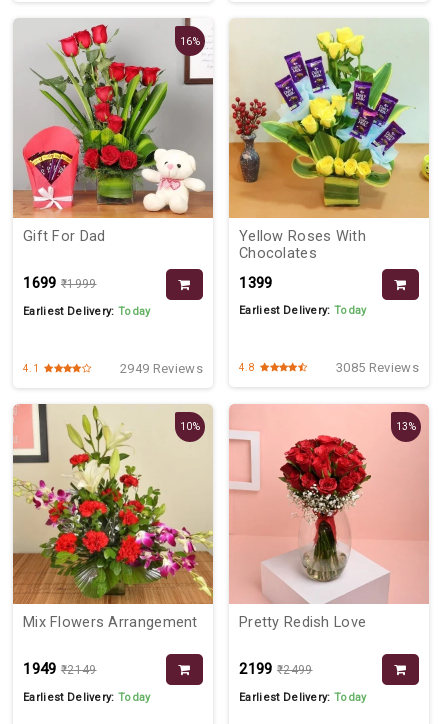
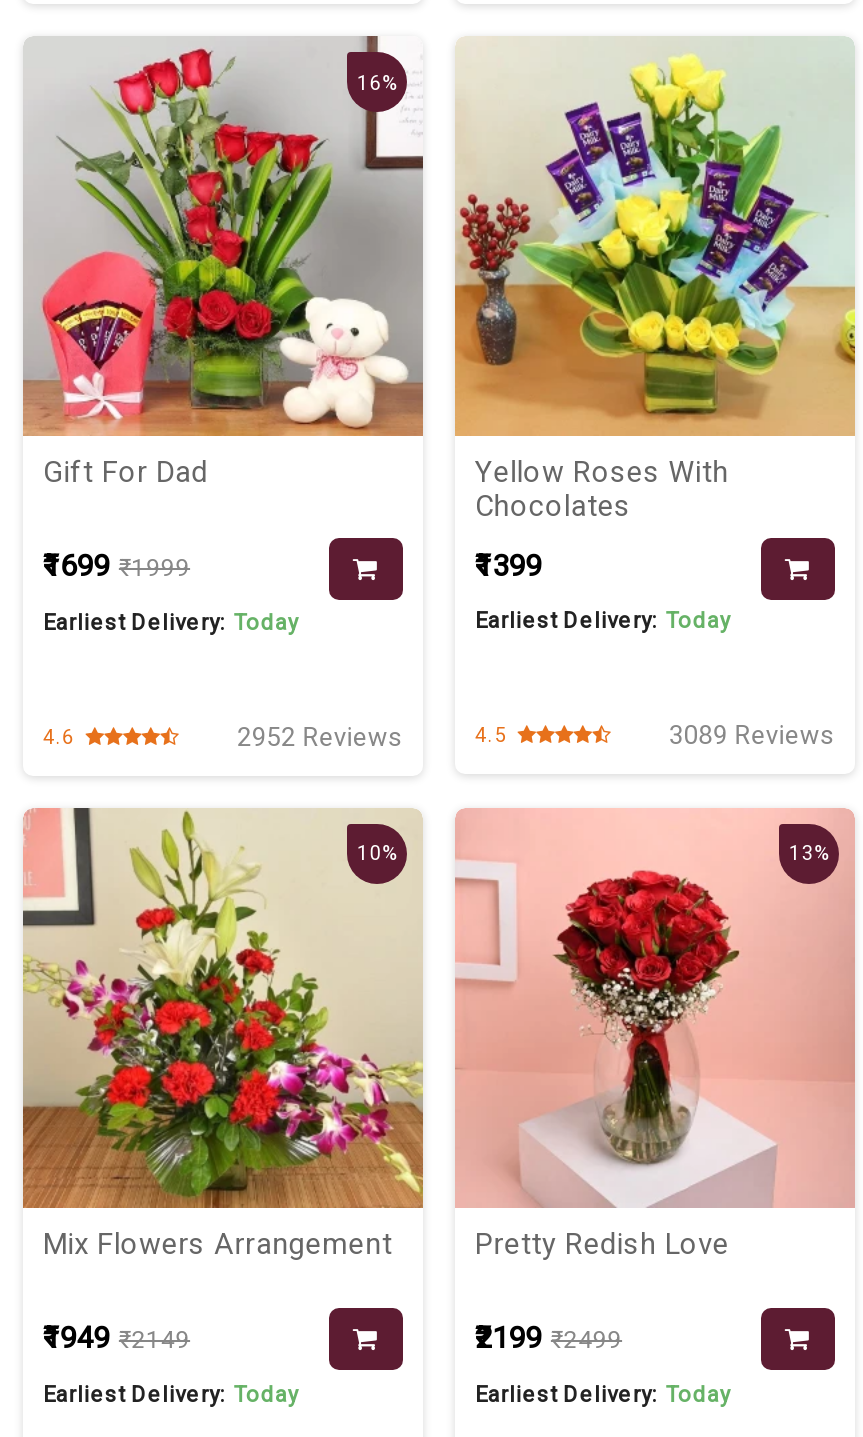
[23,363,41,374] 4.1 -> [43,726,80,748] 4.6
[120,361,203,376] 2949 Reviews -> [237,722,403,752] 2952 Reviews
[239,362,257,373] 4.8 -> [475,724,512,746] 4.5
[336,360,419,375] 3085 Reviews -> [669,720,835,750] 3089 Reviews

